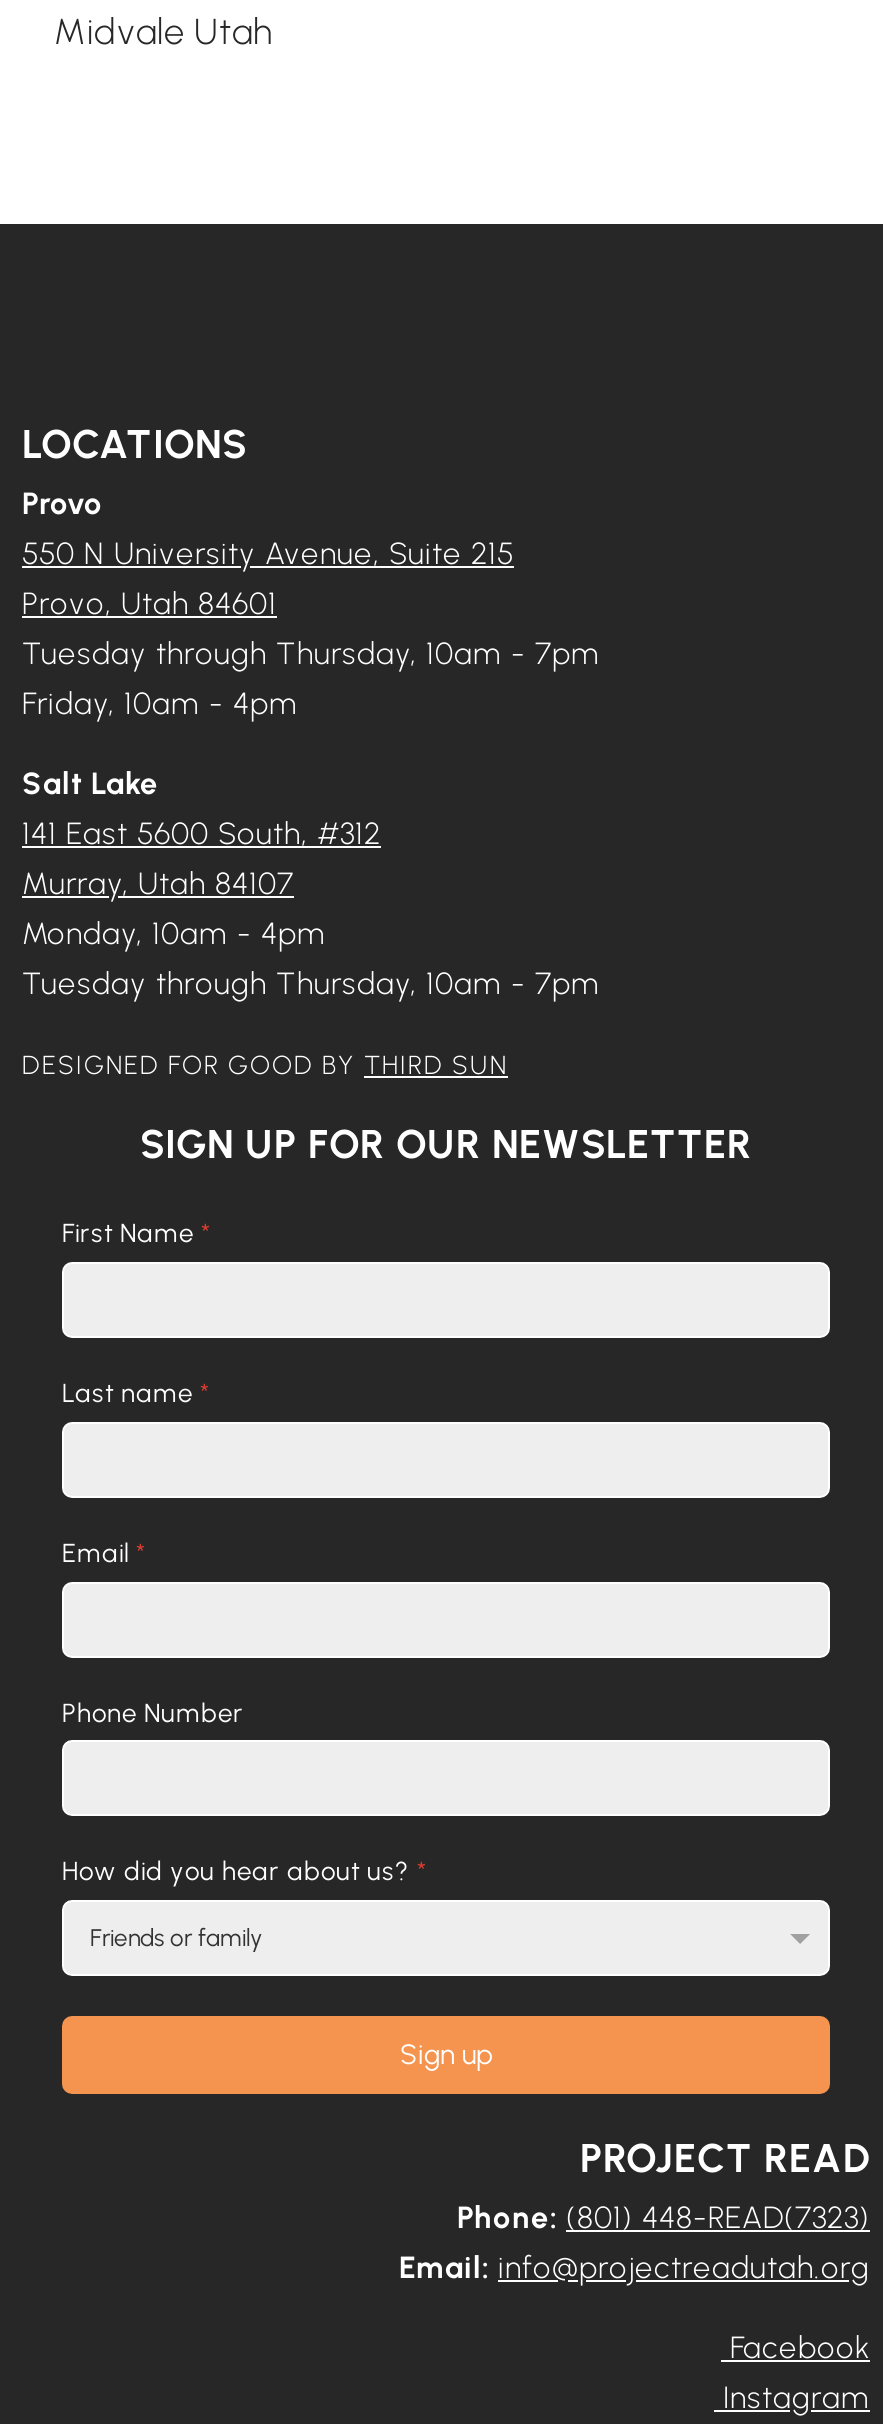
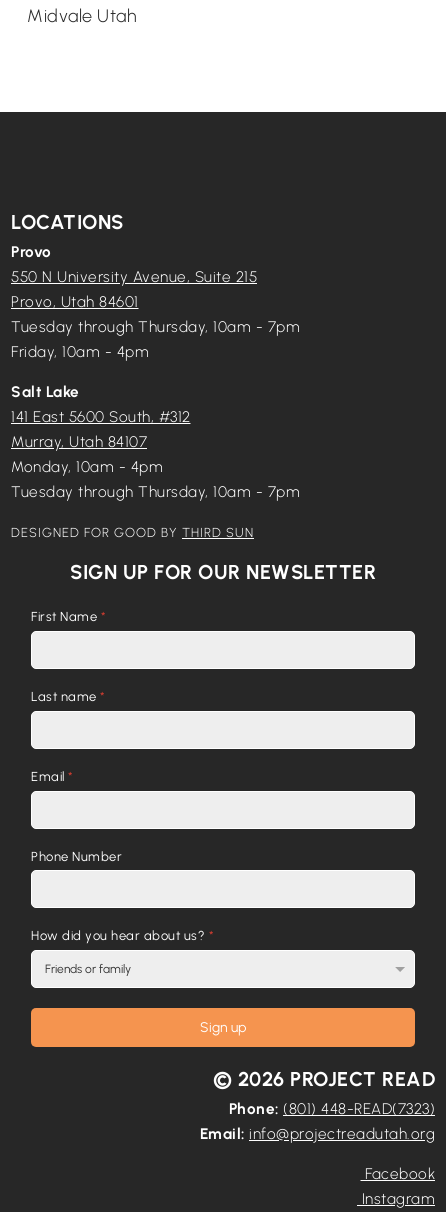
[580,2134,870,2182] PROJECT READ -> [212,1067,435,1091] © 2026 PROJECT READ

